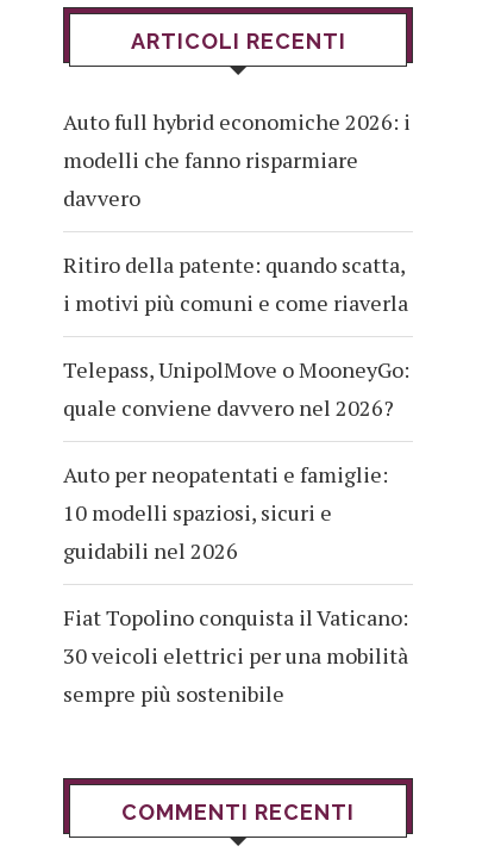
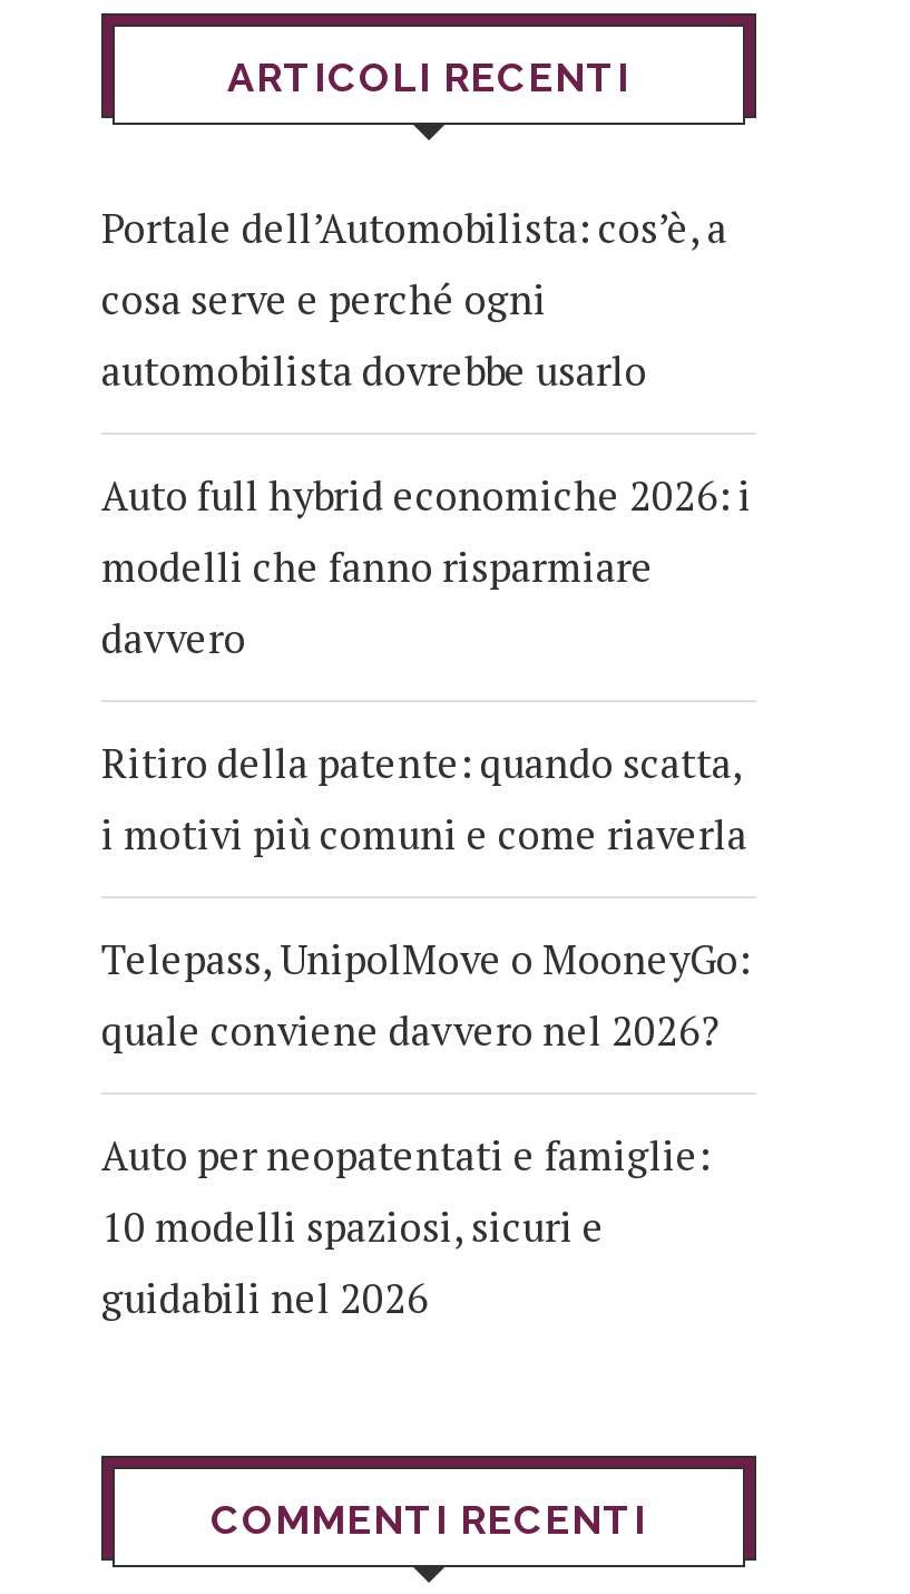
none -> [101,202,727,398] Portale dell’Automobilista: cos’è, a | cosa serve e perché ogni | automobilista dovrebbe usarlo
moved [63,108,411,565] -> [101,469,752,1325]: Auto full hybrid economiche 2026: i | modelli che fanno risparmiare | davvero | ... | 10 modelli spaziosi, sicuri e | guidabili nel 2026
[63,604,408,708] Fiat Topolino conquista il Vaticano: | 30 veicoli elettrici per una mobilità | sempre più sostenibile -> none

